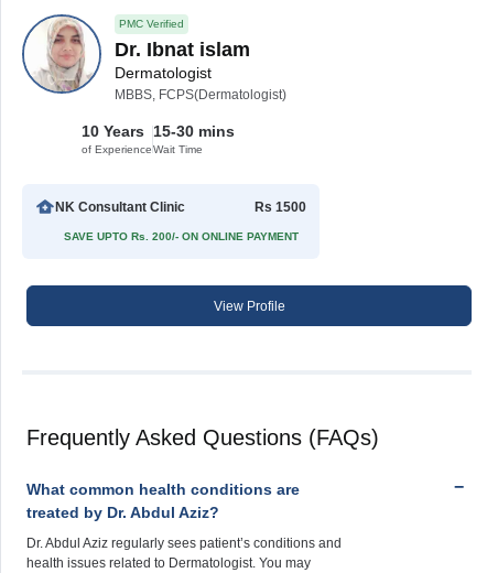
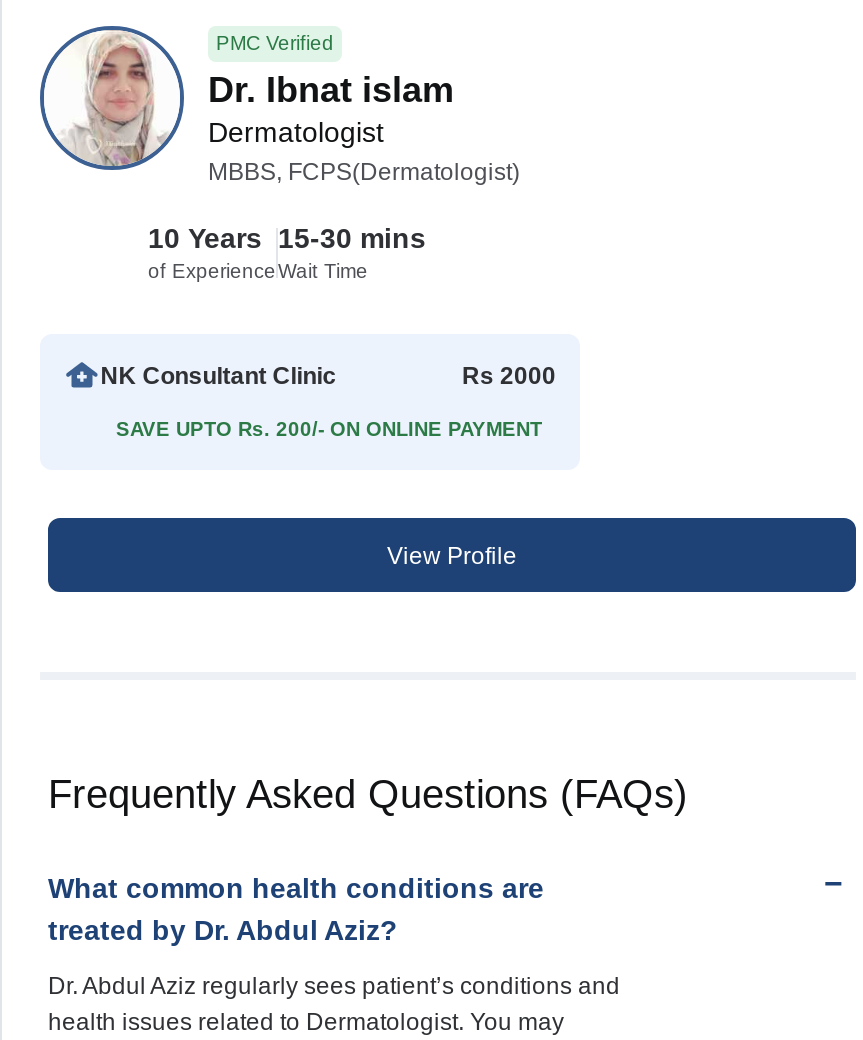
[255,199,306,215] Rs 1500 -> [462,362,556,390] Rs 2000

